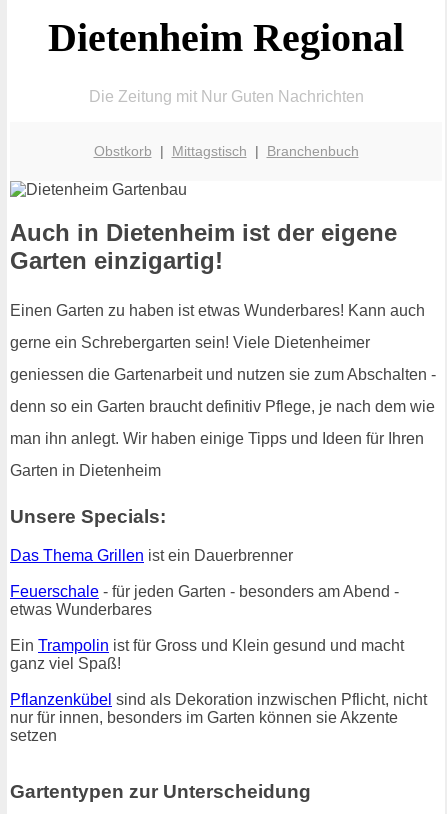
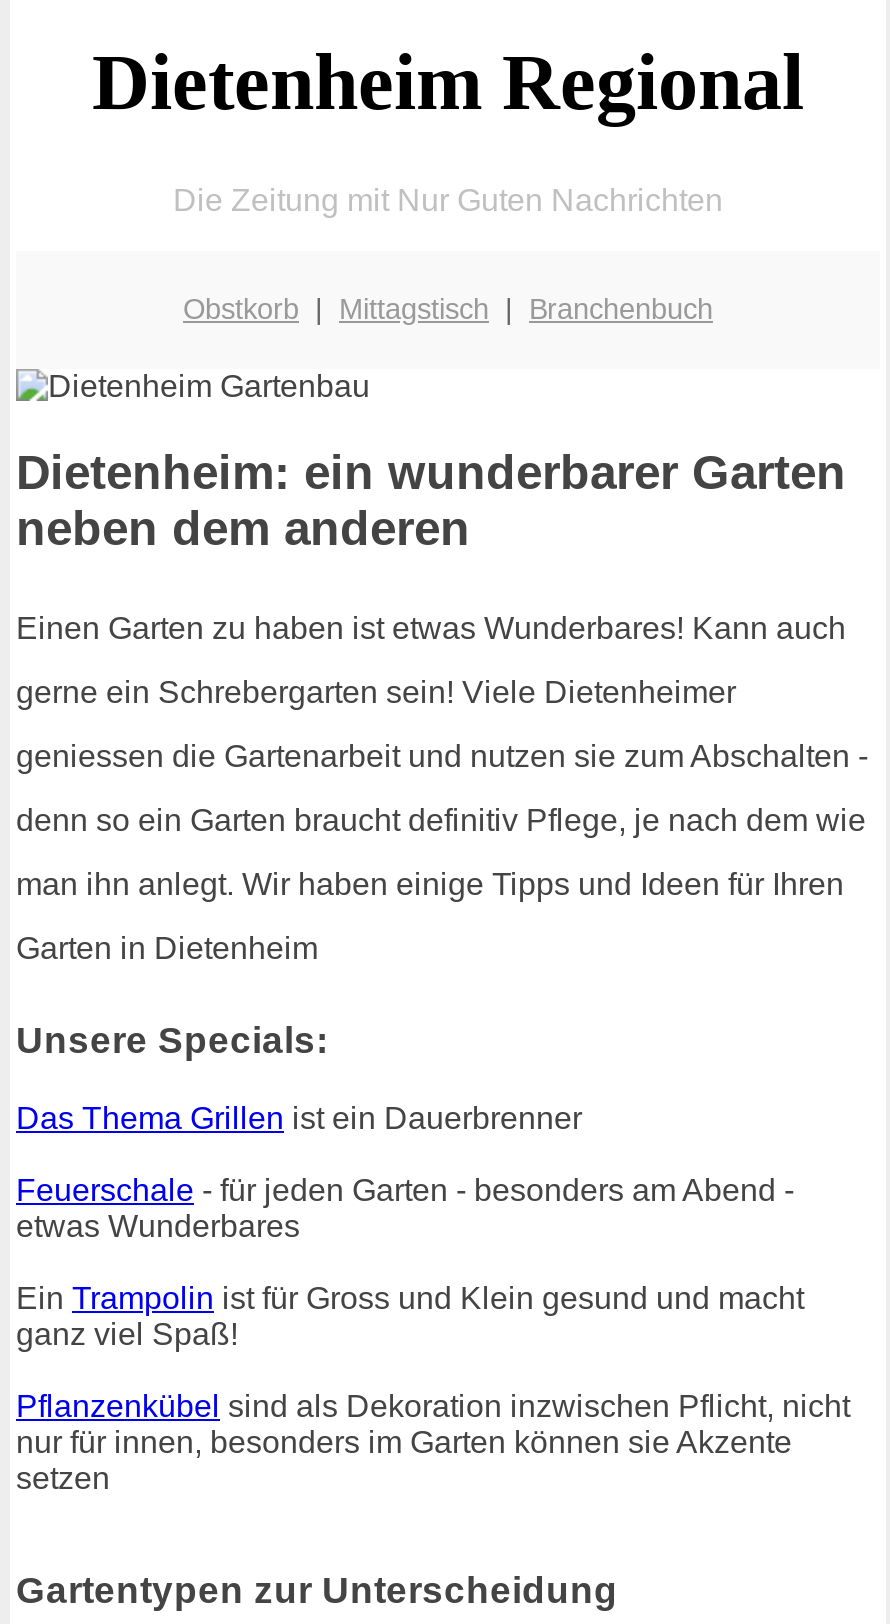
[10,219,397,274] Auch in Dietenheim ist der eigene | Garten einzigartig! -> [16,446,846,556] Dietenheim: ein wunderbarer Garten | neben dem anderen

